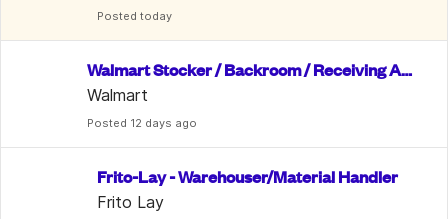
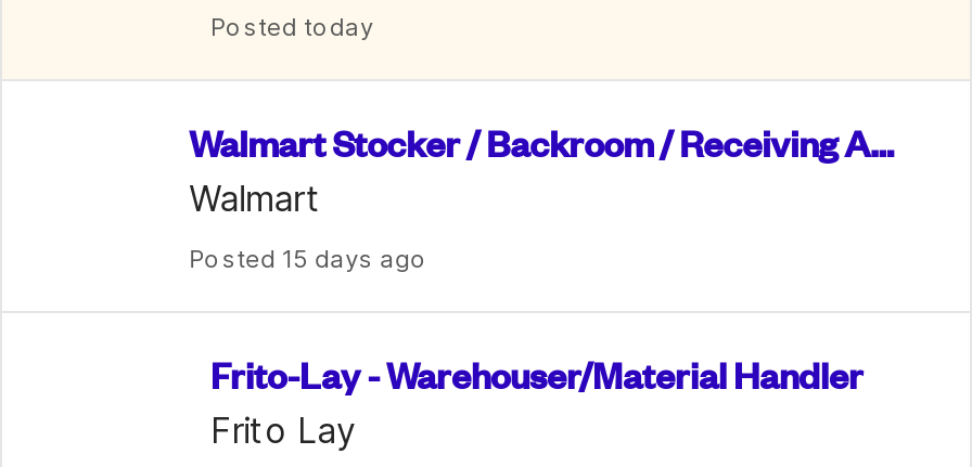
[87,116,197,130] Posted 12 days ago -> [189,244,428,274] Posted 15 days ago

